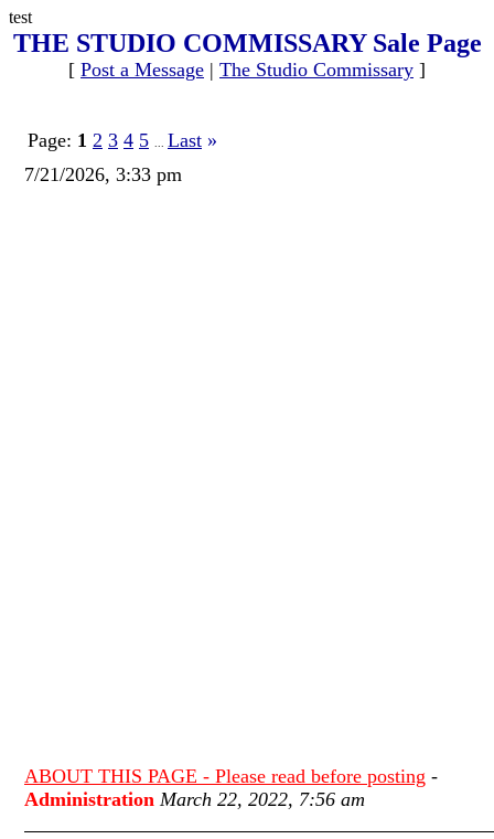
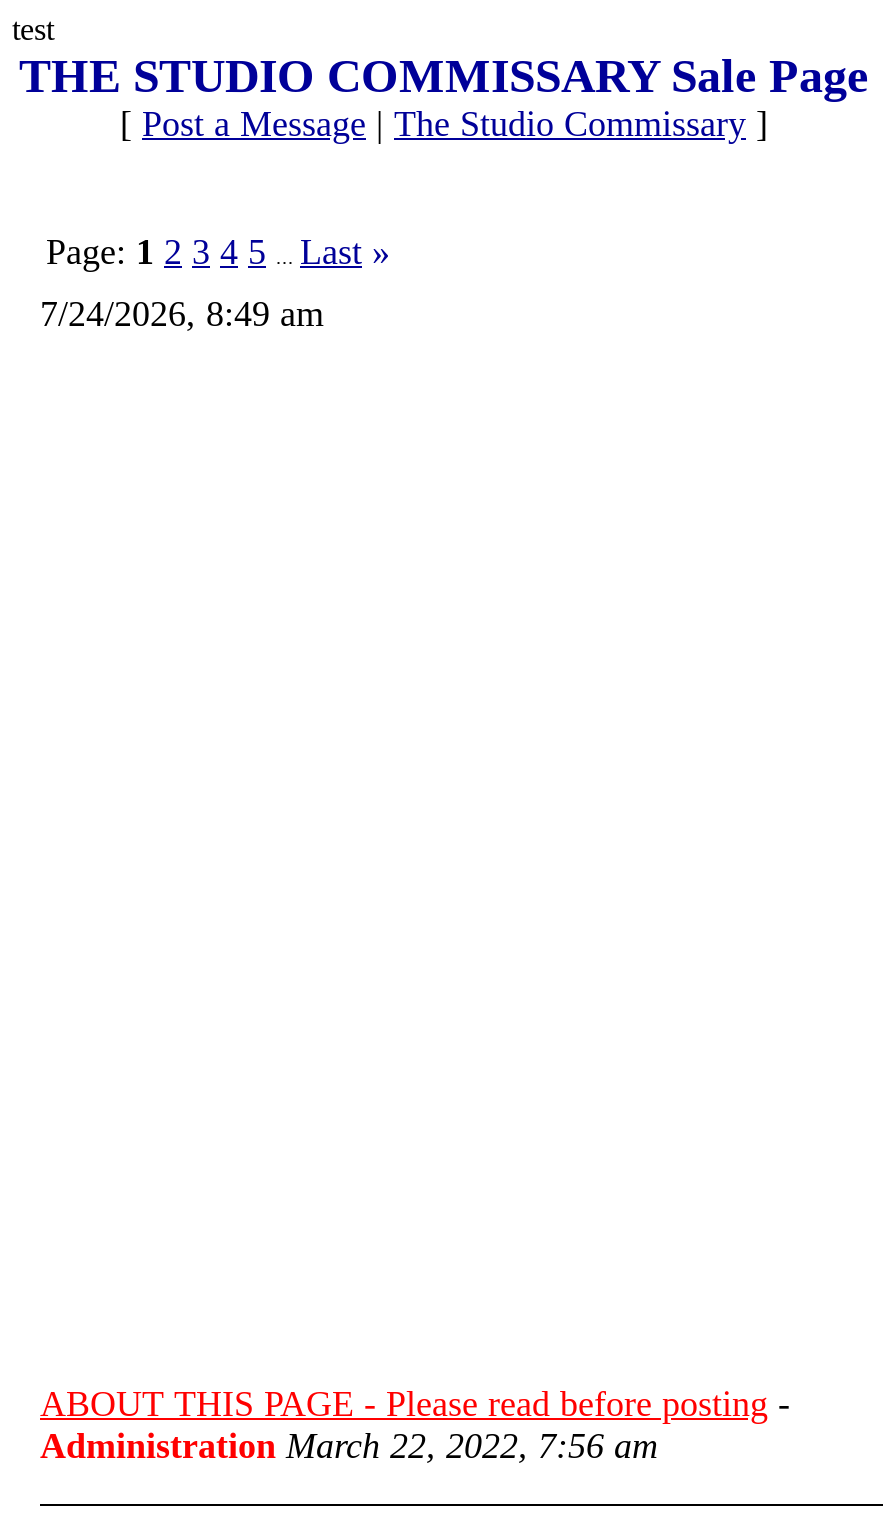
[24,163,193,185] 7/21/2026, 3:33 pm -> [40,294,344,334] 7/24/2026, 8:49 am

